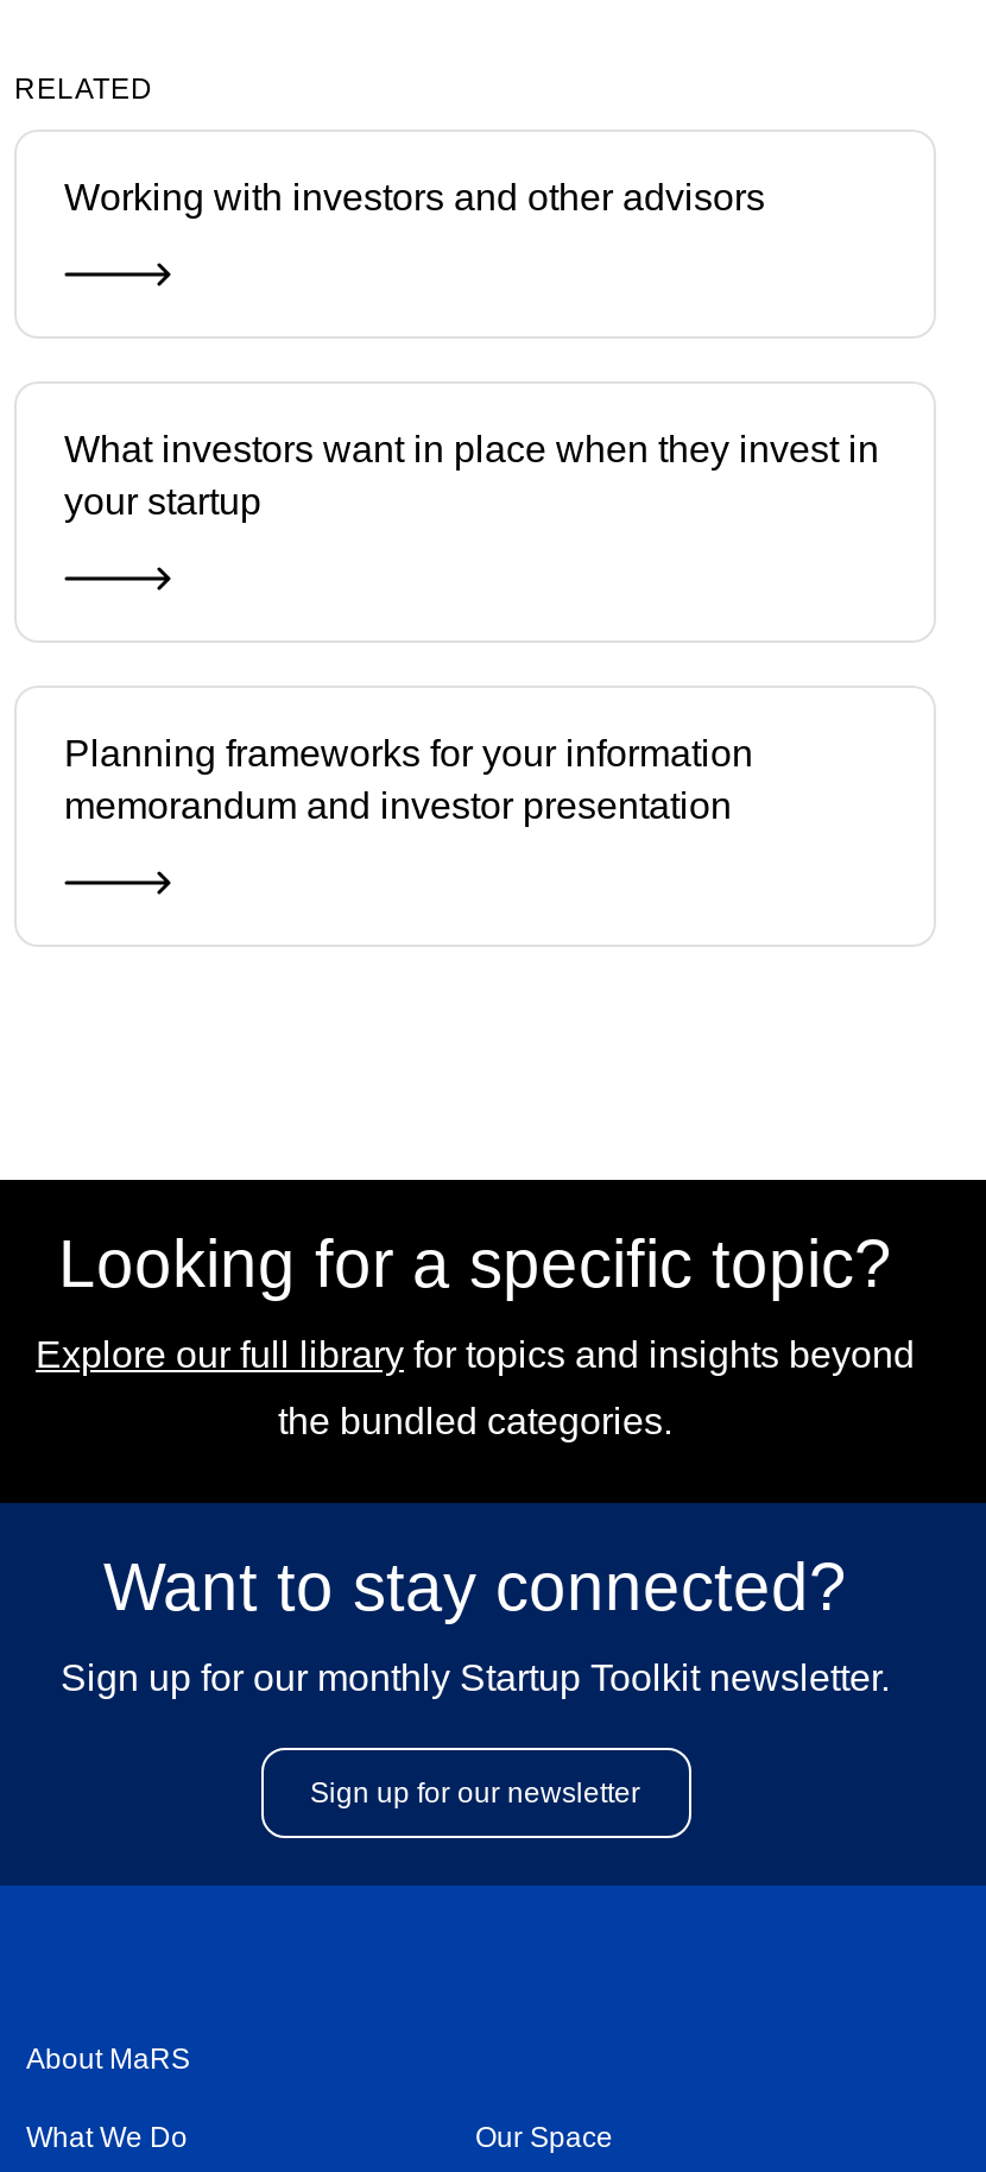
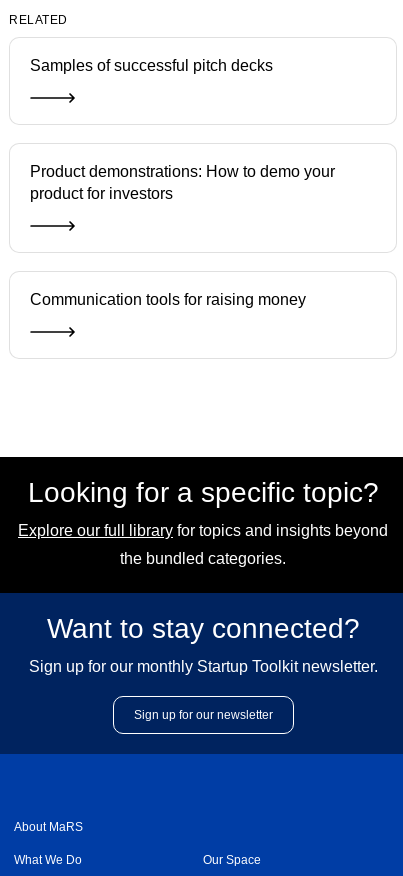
[64,177,765,217] Working with investors and other advisors -> [30,57,273,74] Samples of successful pitch decks
[64,429,879,522] What investors want in place when they invest in | your startup -> [30,163,335,202] Product demonstrations: How to demo your | product for investors
[64,733,753,826] Planning frameworks for your information | memorandum and investor presentation -> [30,291,306,308] Communication tools for raising money

